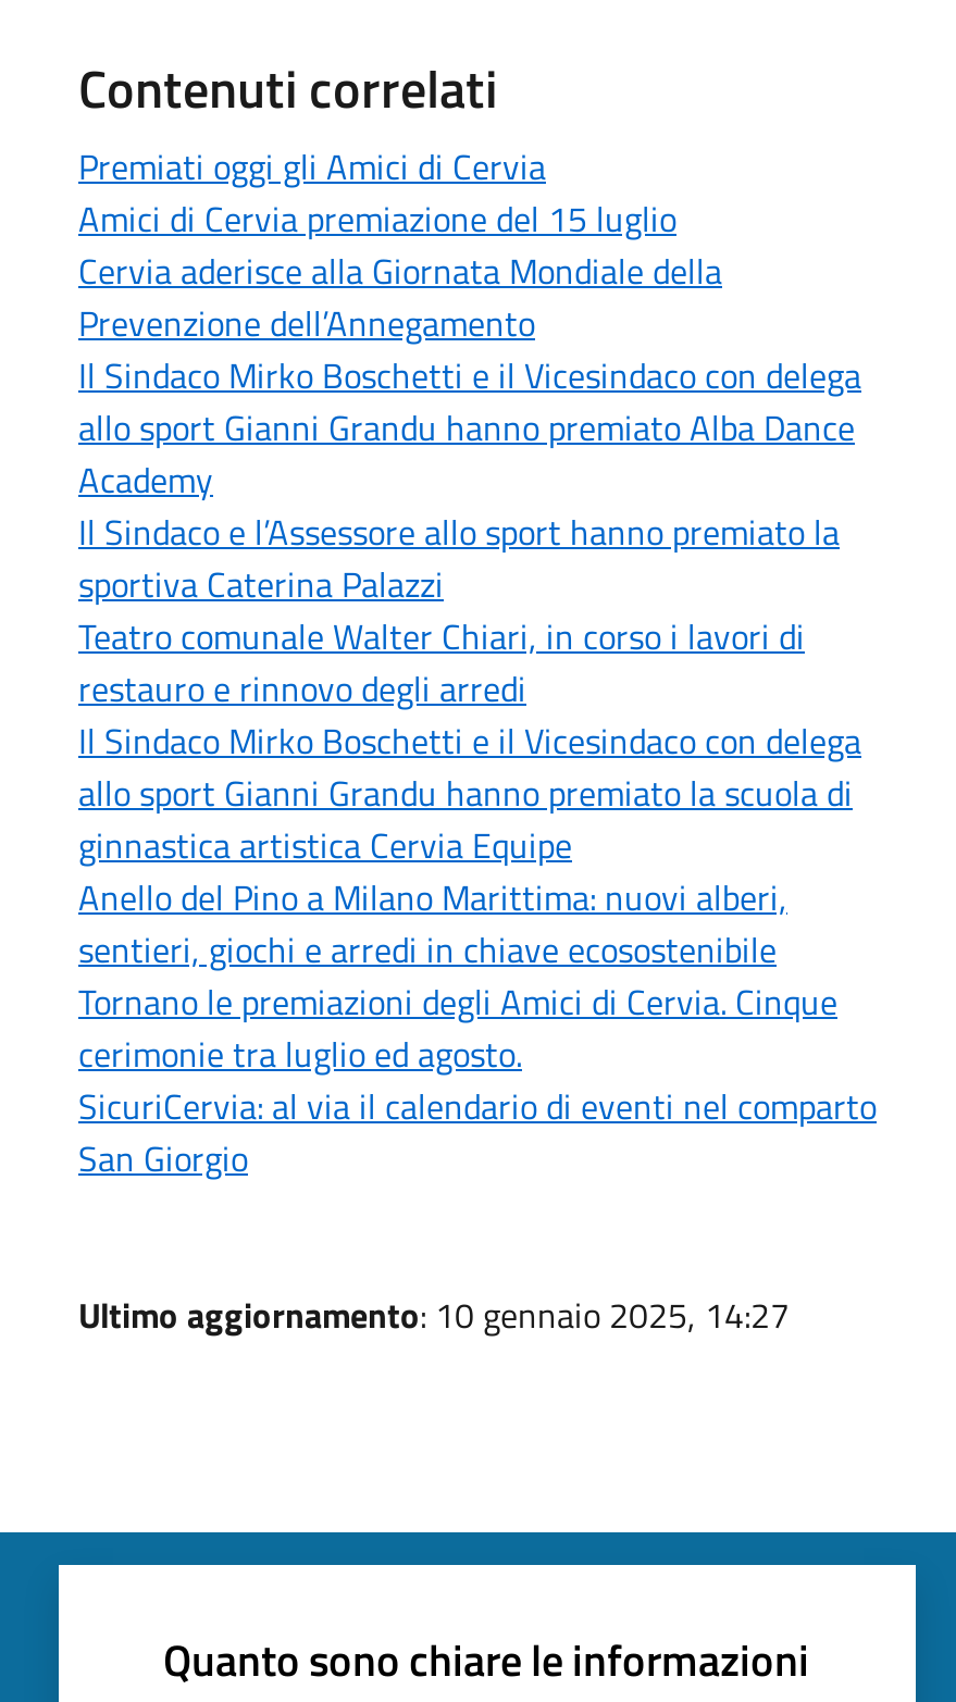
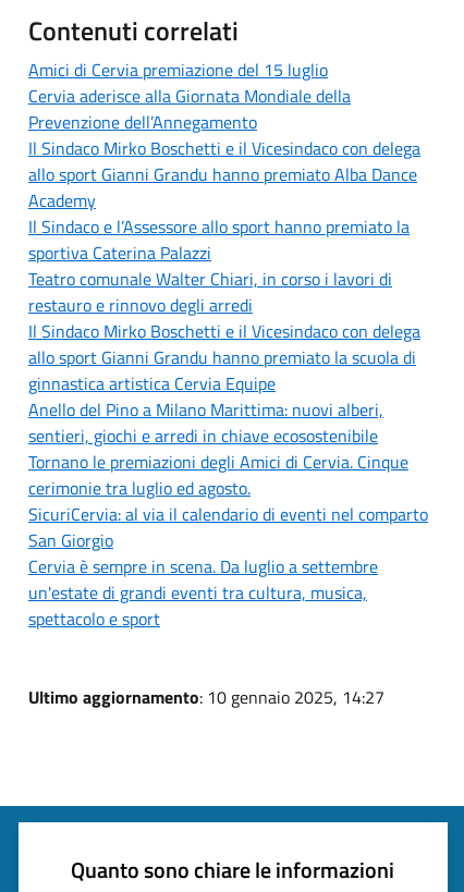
[78,139,546,191] Premiati oggi gli Amici di Cervia -> none
moved [78,191,877,1183] -> [28,56,428,553]: Amici di Cervia premiazione del 15 luglio | Cervia aderisce alla Giornata Mondiale della | Prevenzione dell’Annegamento | ... | SicuriCervia: al via il calendario di eventi nel comparto | San Giorgio
none -> [28,553,378,631] Cervia è sempre in scena. Da luglio a settembre | un'estate di grandi eventi tra cultura, musica, | spettacolo e sport

